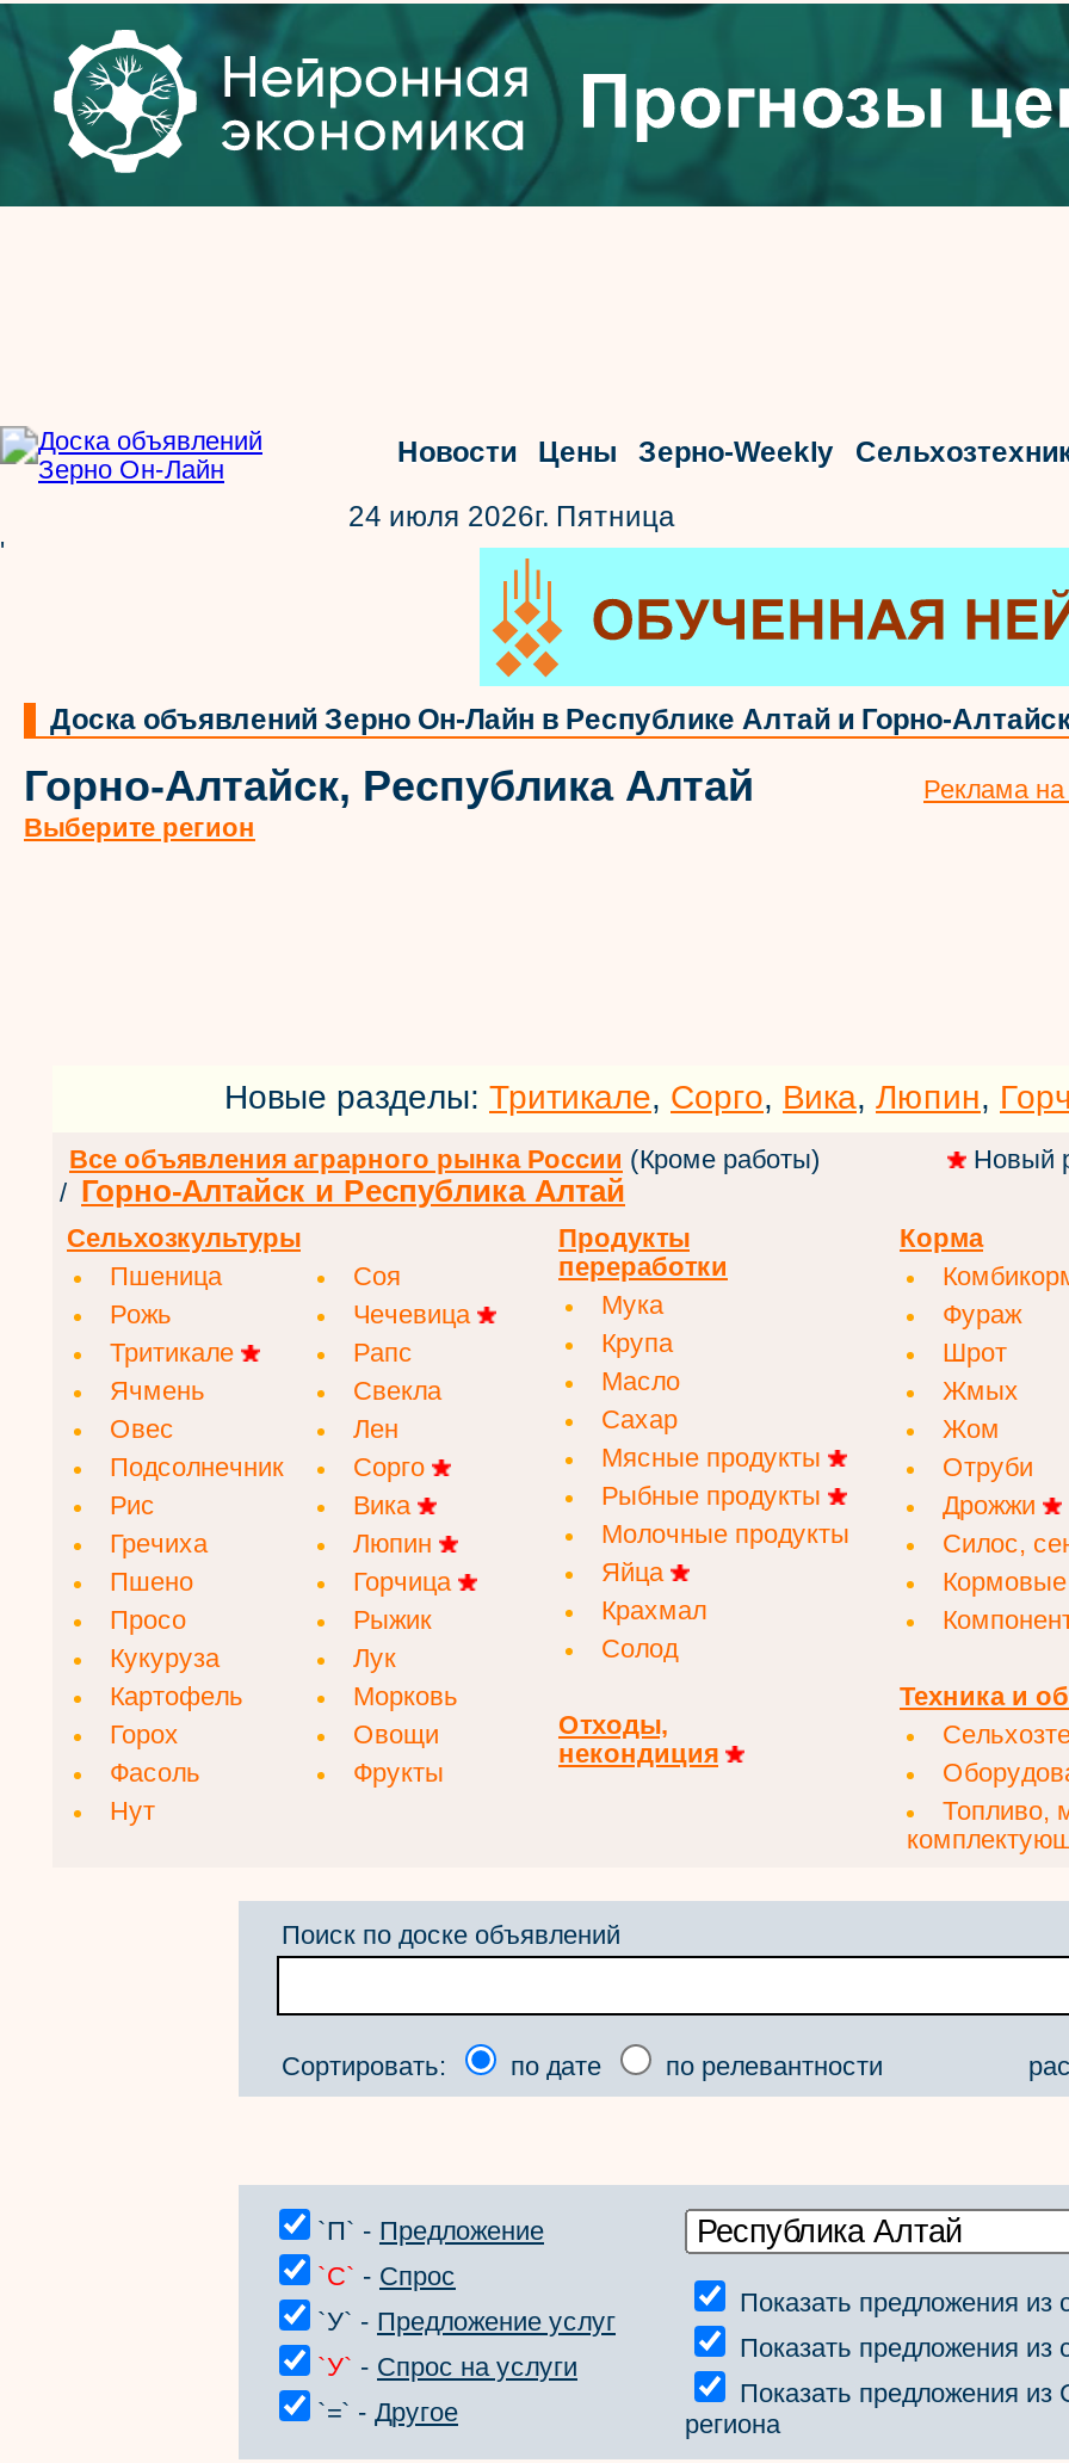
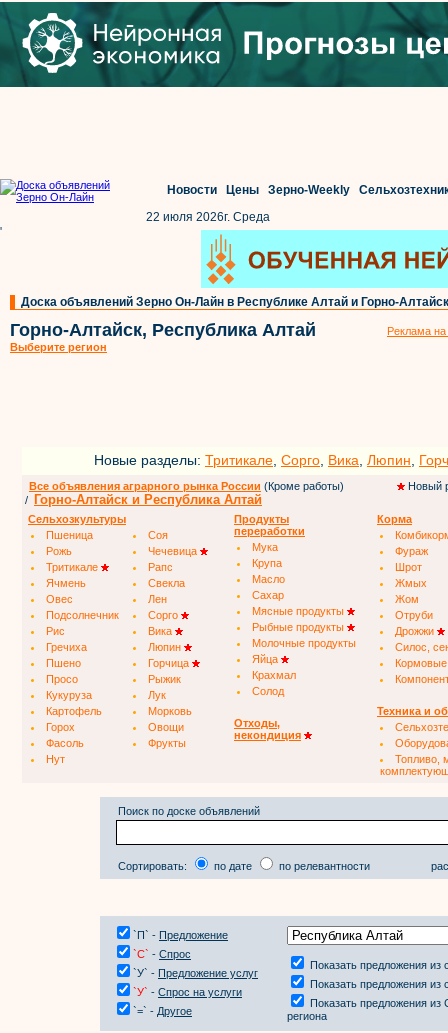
[348,500,675,533] 24 июля 2026г. Пятница -> [146,210,270,224] 22 июля 2026г. Среда

